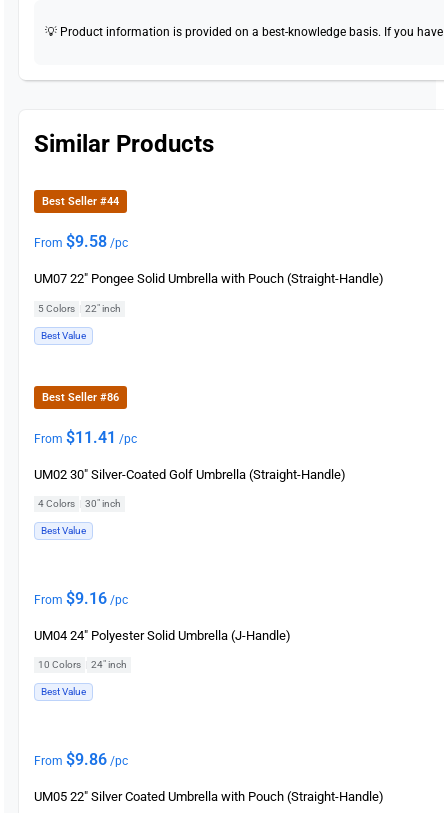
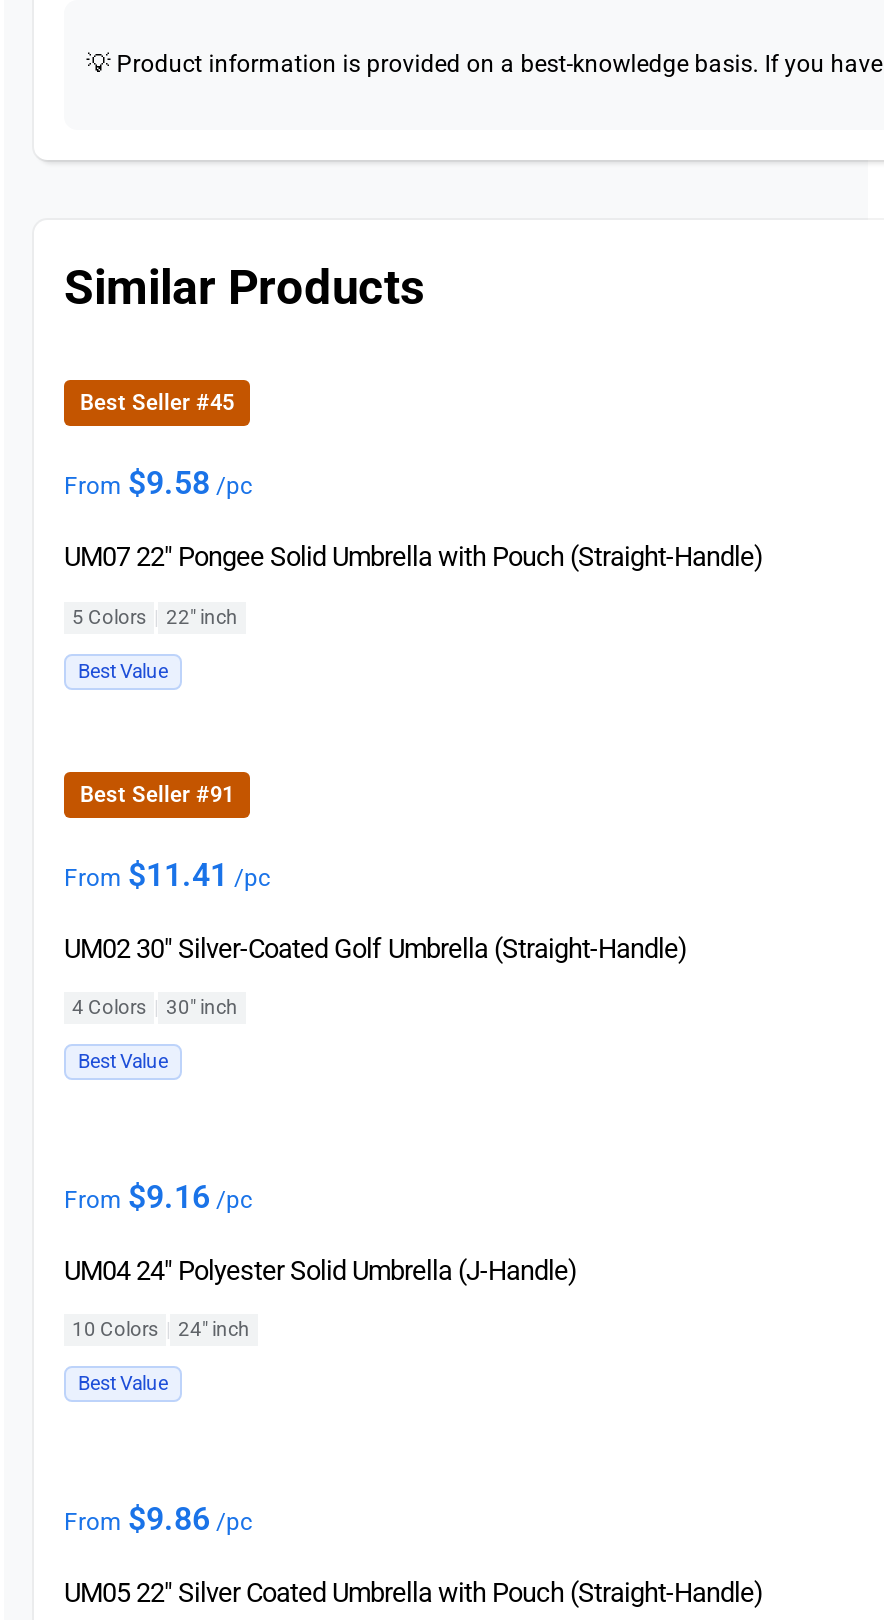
[42,195,119,208] Best Seller #44 -> [80,391,234,417] Best Seller #45
[42,391,119,404] Best Seller #86 -> [80,781,234,807] Best Seller #91

